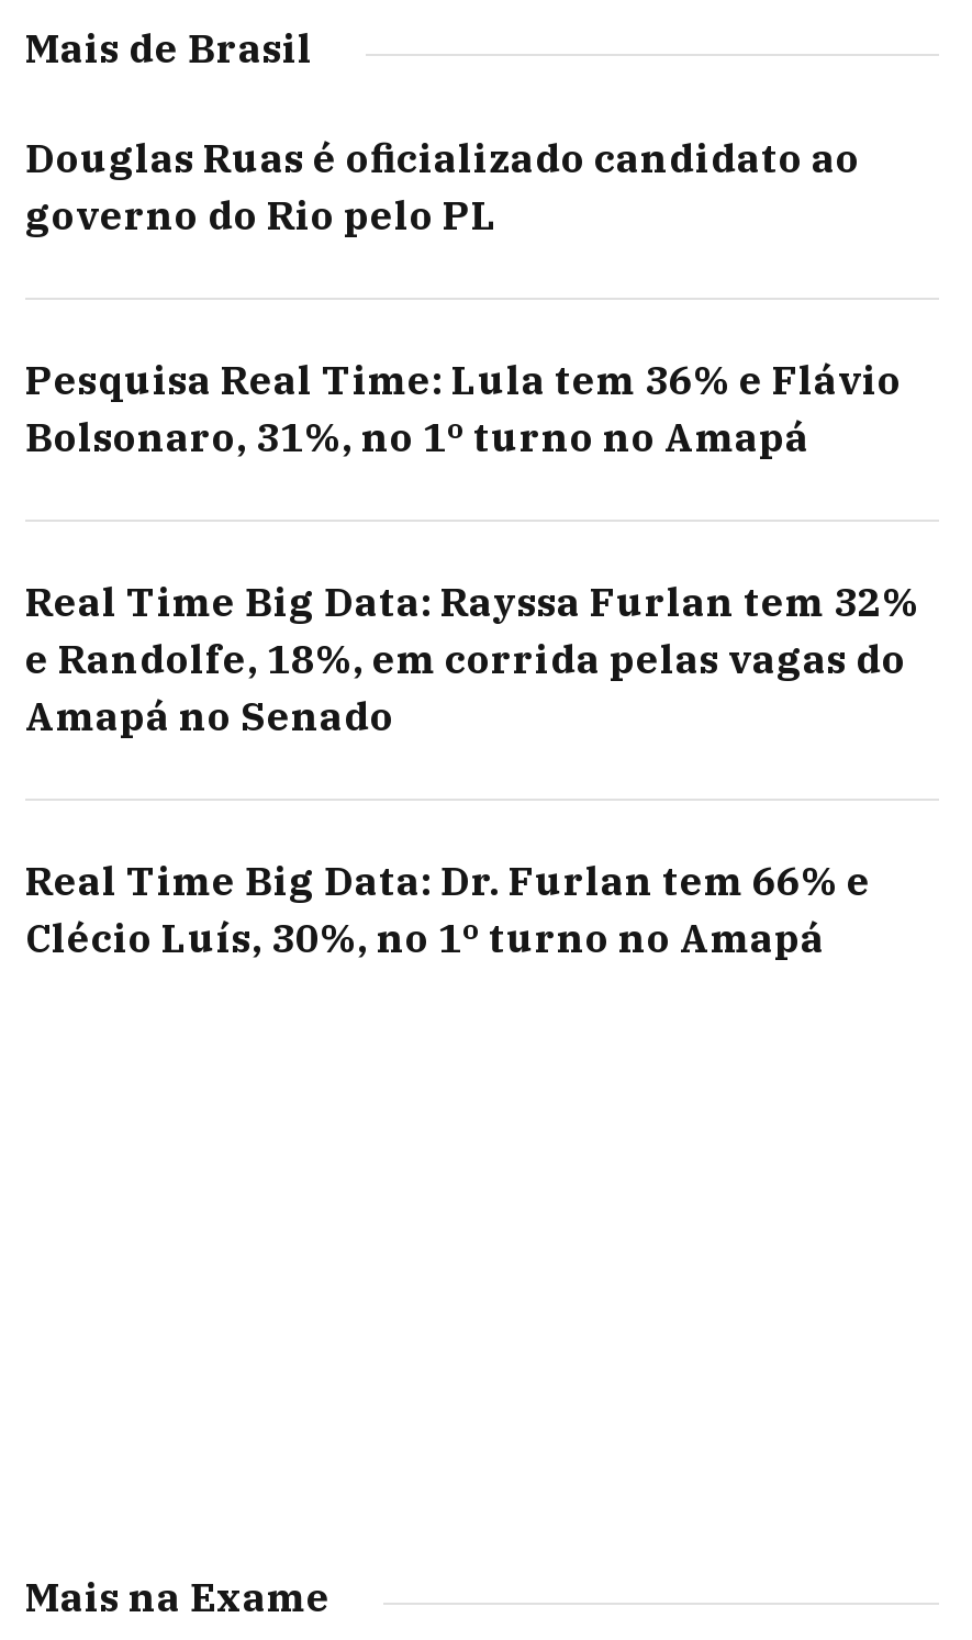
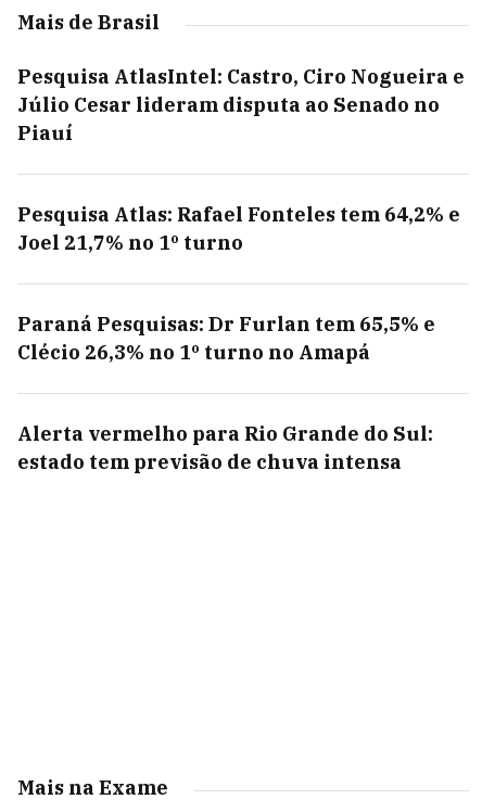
[25,133,860,241] Douglas Ruas é oficializado candidato ao | governo do Rio pelo PL -> [17,64,465,145] Pesquisa AtlasIntel: Castro, Ciro Nogueira e | Júlio Cesar lideram disputa ao Senado no | Piauí
[25,355,902,462] Pesquisa Real Time: Lula tem 36% e Flávio | Bolsonaro, 31%, no 1º turno no Amapá -> [17,202,460,255] Pesquisa Atlas: Rafael Fonteles tem 64,2% e | Joel 21,7% no 1º turno
[25,577,919,741] Real Time Big Data: Rayssa Furlan tem 32% | e Randolfe, 18%, em corrida pelas vagas do | Amapá no Senado -> [17,312,435,365] Paraná Pesquisas: Dr Furlan tem 65,5% e | Clécio 26,3% no 1º turno no Amapá
[25,856,871,963] Real Time Big Data: Dr. Furlan tem 66% e | Clécio Luís, 30%, no 1º turno no Amapá -> [17,421,433,474] Alerta vermelho para Rio Grande do Sul: | estado tem previsão de chuva intensa

